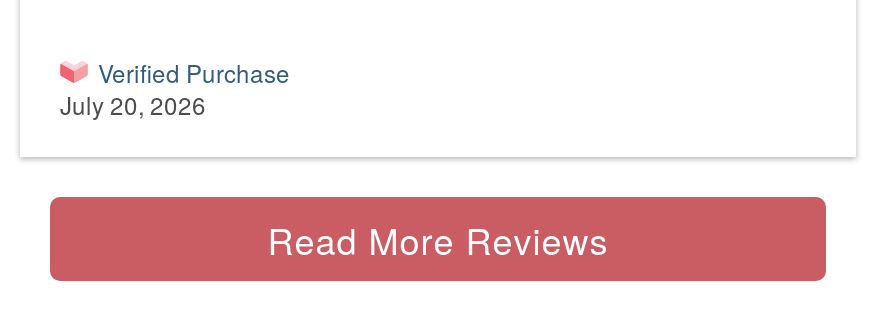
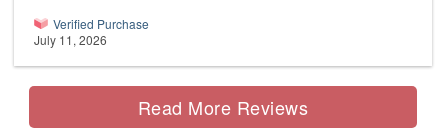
[60,87,206,121] July 20, 2026 -> [34,31,107,48] July 11, 2026

